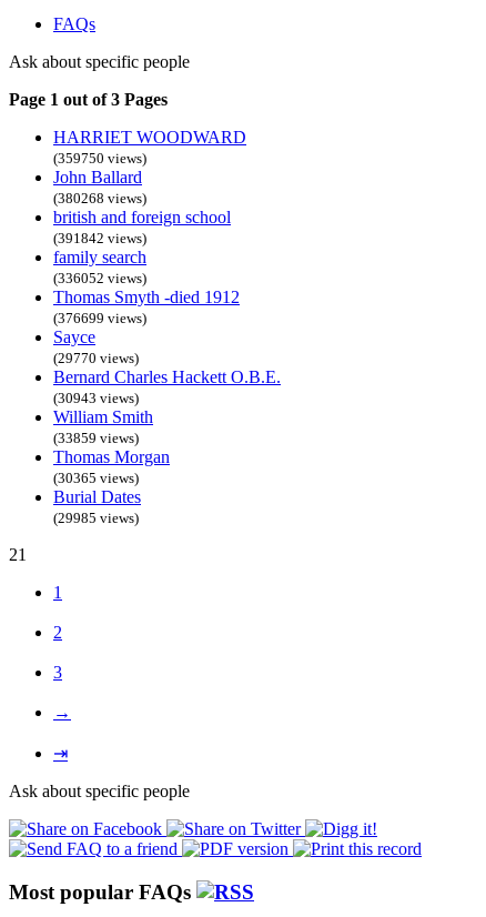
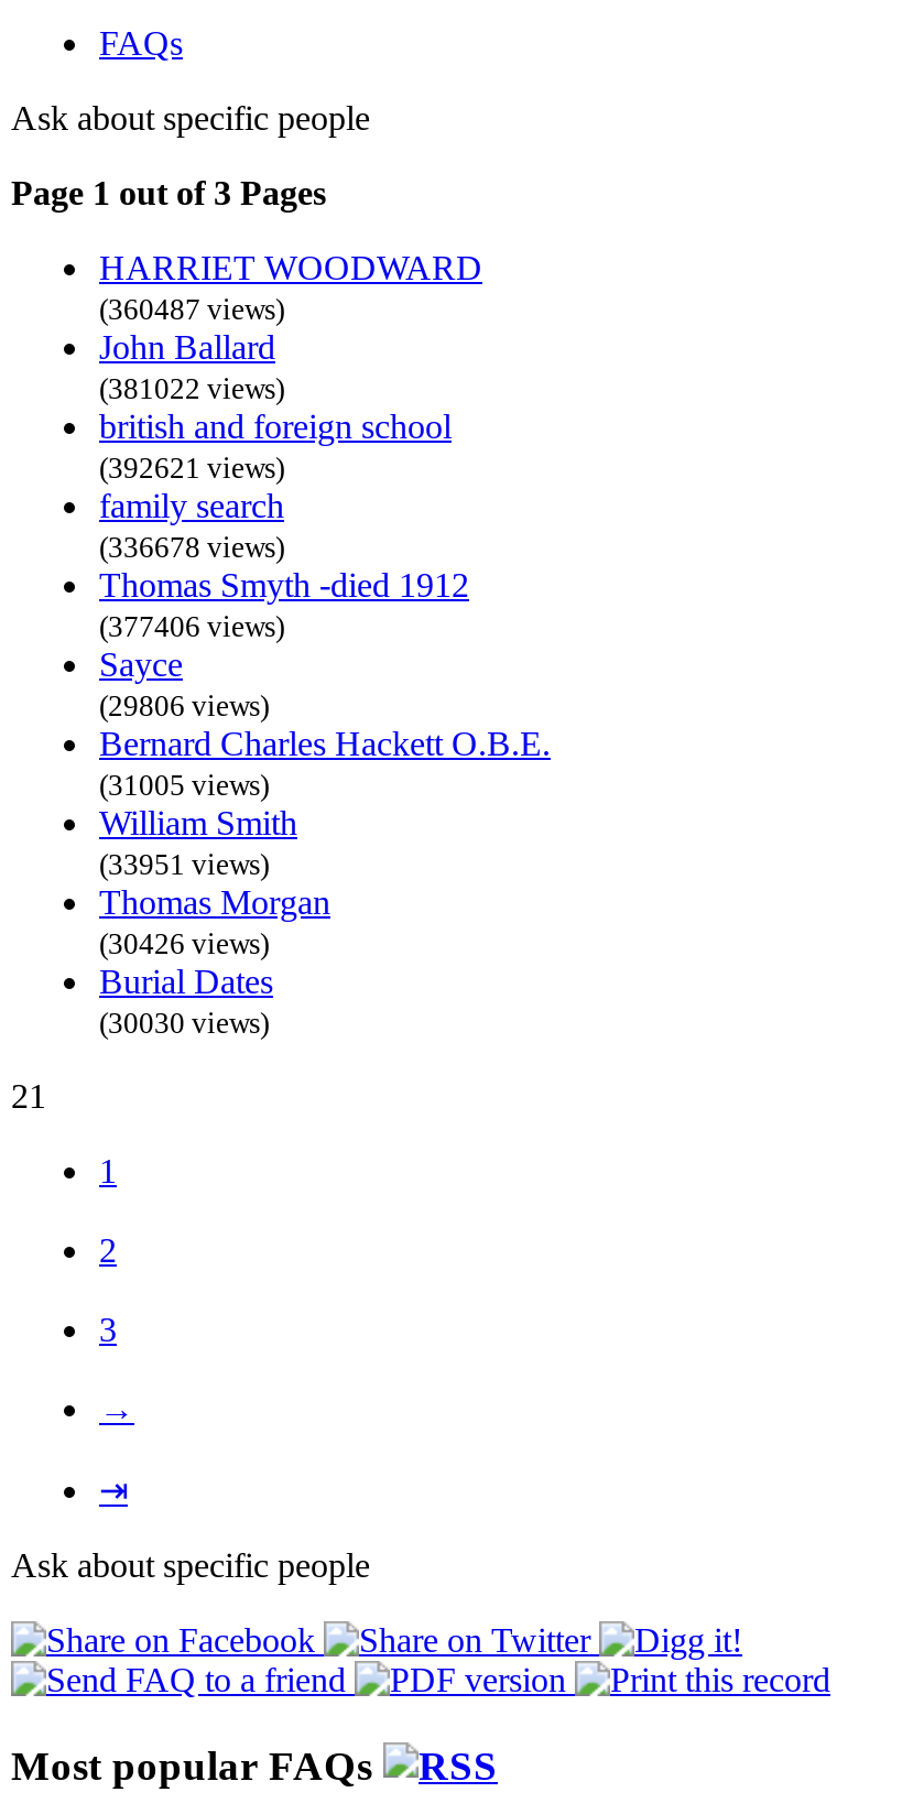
[53,150,146,166] (359750 views) -> [99,293,284,326] (360487 views)
[53,190,146,206] (380268 views) -> [99,372,284,405] (381022 views)
[53,230,146,246] (391842 views) -> [99,451,284,484] (392621 views)
[53,270,146,286] (336052 views) -> [99,530,284,563] (336678 views)
[53,310,146,326] (376699 views) -> [99,610,284,643] (377406 views)
[53,349,139,366] (29770 views) -> [99,689,269,722] (29806 views)
[53,389,139,406] (30943 views) -> [99,768,269,801] (31005 views)
[53,429,139,446] (33859 views) -> [99,848,269,881] (33951 views)
[53,469,139,486] (30365 views) -> [99,927,269,960] (30426 views)
[53,509,139,526] (29985 views) -> [99,1006,269,1039] (30030 views)

